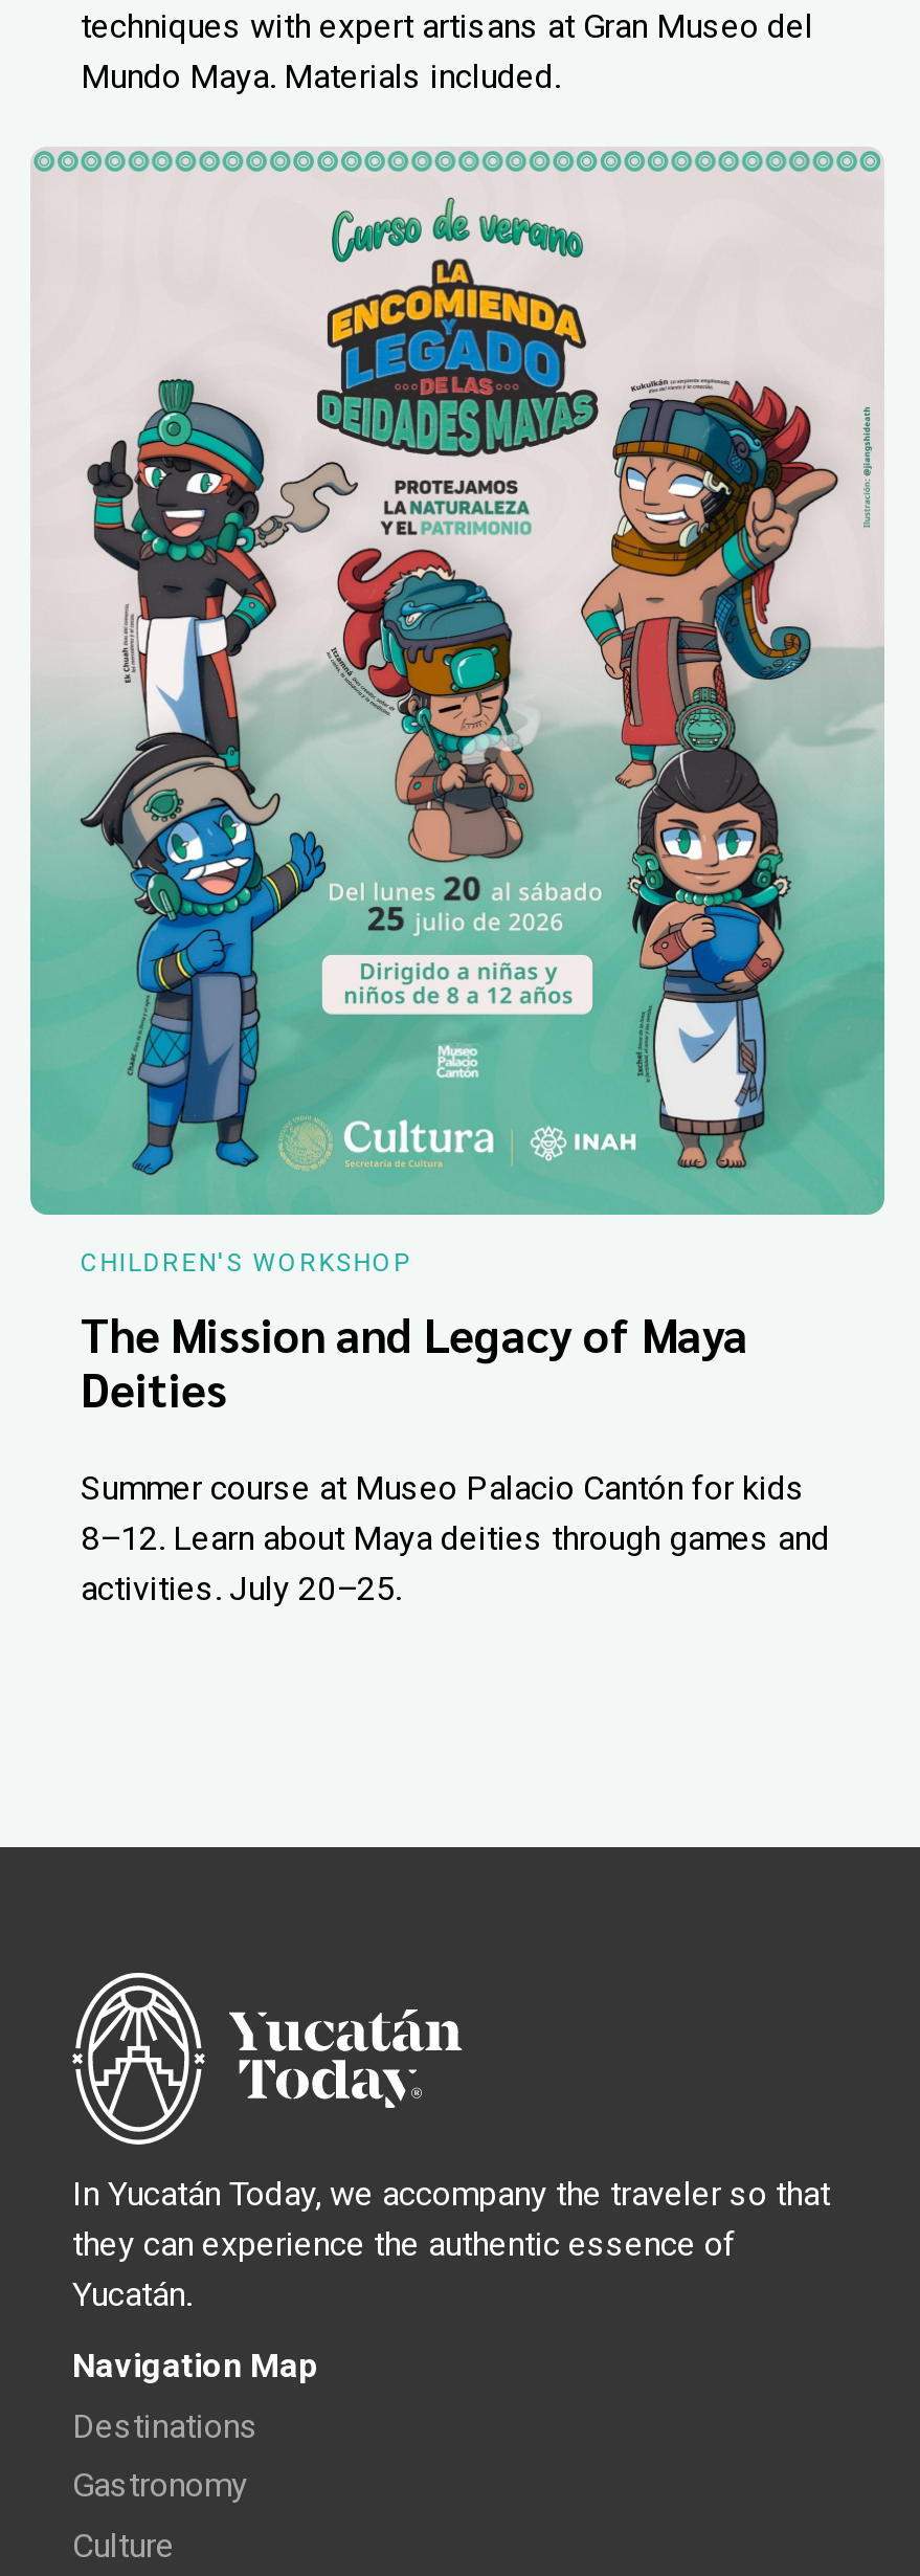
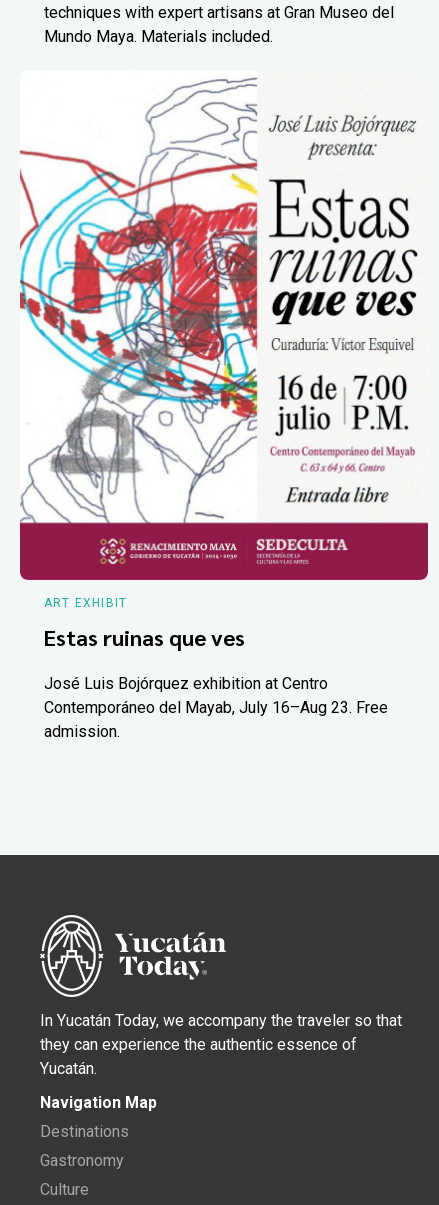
[28,149,887,1278] [image] | CHILDREN'S WORKSHOP -> [19,71,429,610] [image] | ART EXHIBIT
[81,1305,748,1418] The Mission and Legacy of Maya | Deities -> [44,623,245,651] Estas ruinas que ves
[81,1467,830,1608] Summer course at Museo Palacio Cantón for kids | 8–12. Learn about Maya deities through games and | activities. July 20–25. -> [44,674,388,741] José Luis Bojórquez exhibition at Centro | Contemporáneo del Mayab, July 16–Aug 23. Free | admission.

